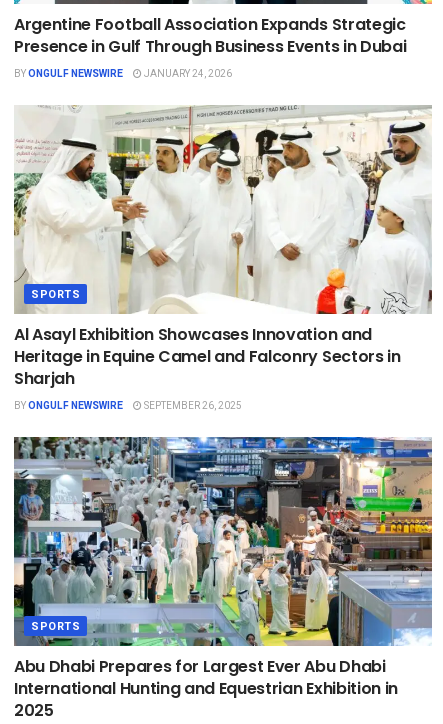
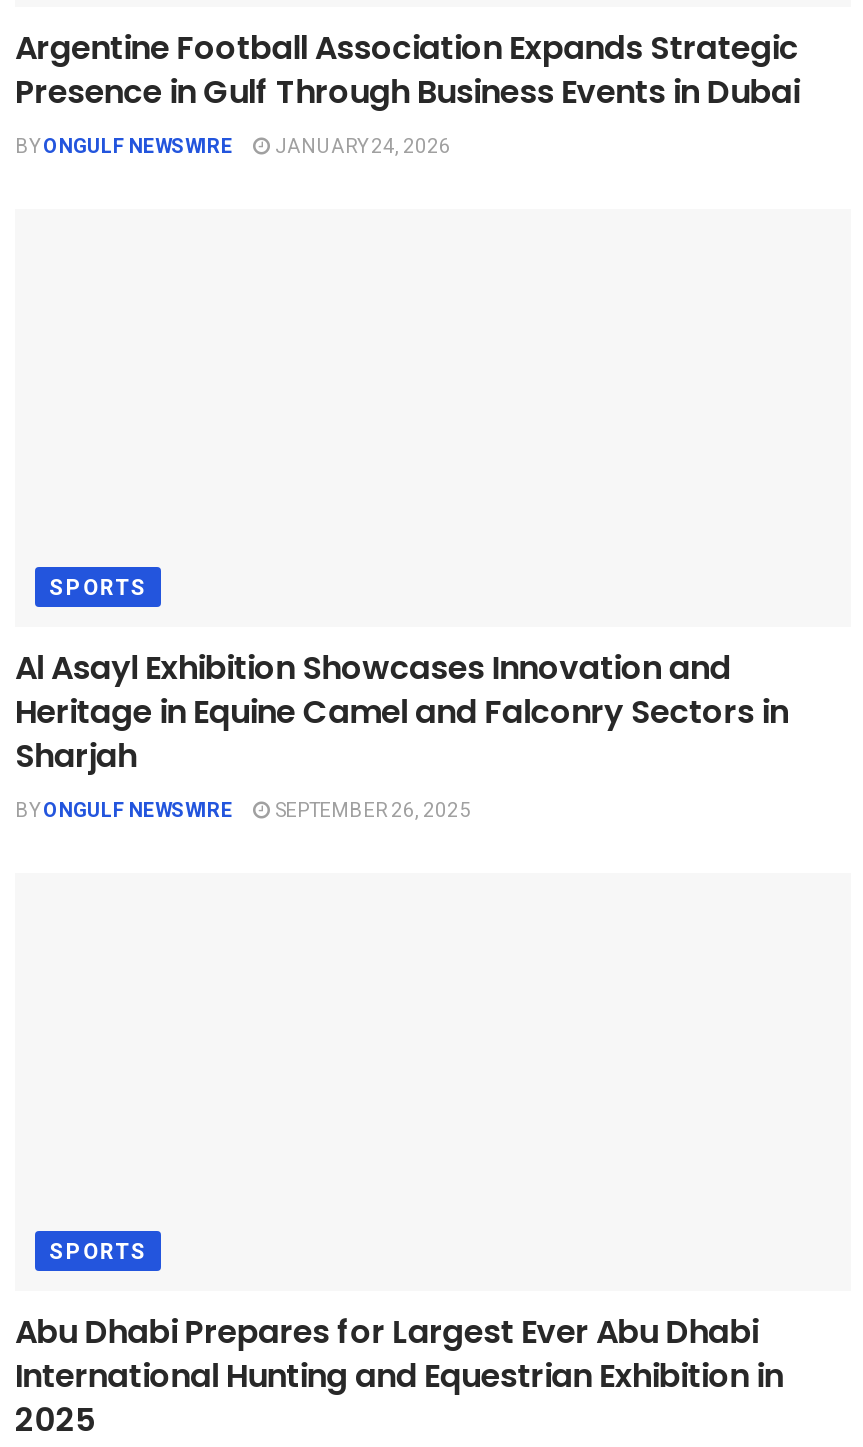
[13,105,433,315] [image] -> none
[13,436,433,647] [image] -> none

